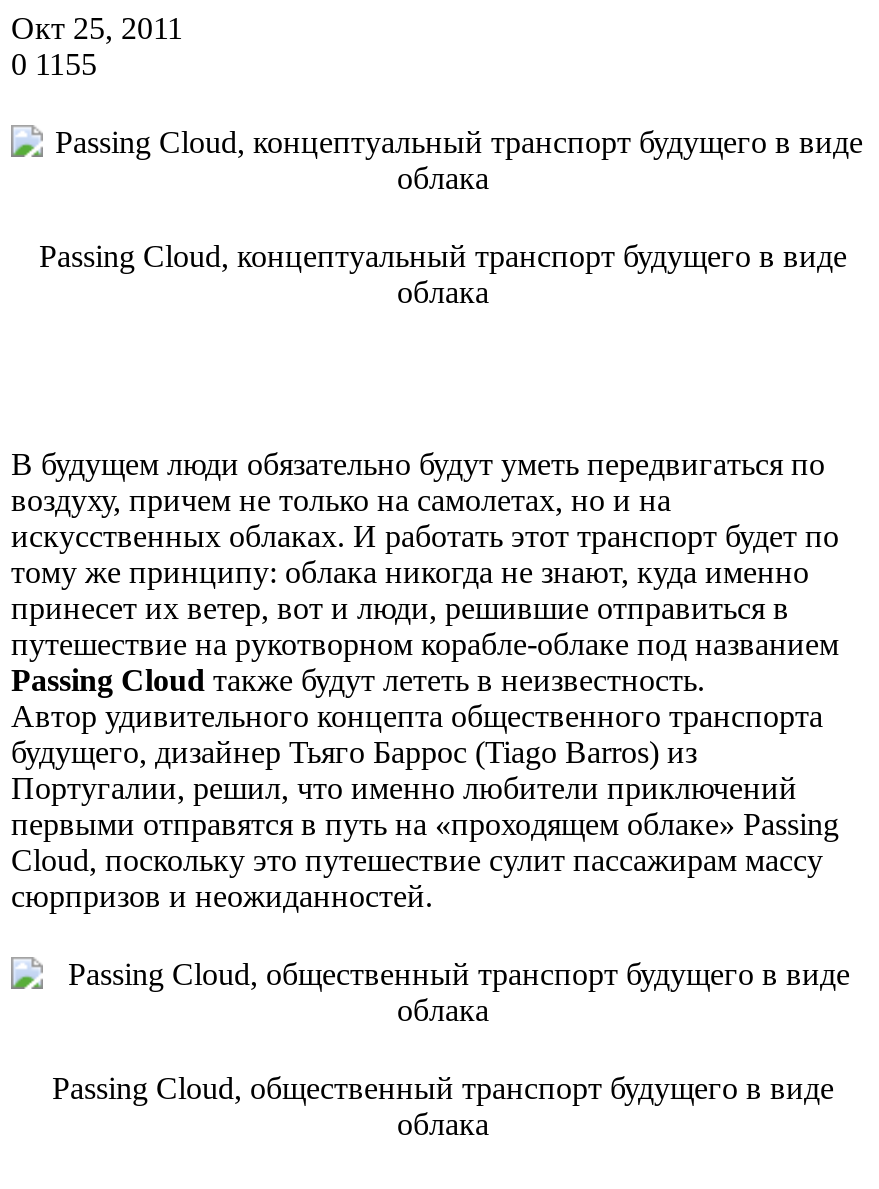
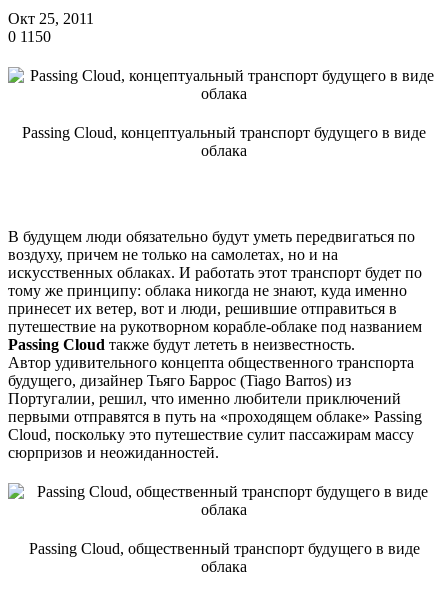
[11,47,97,81] 0 1155 -> [8,28,51,45] 0 1150

